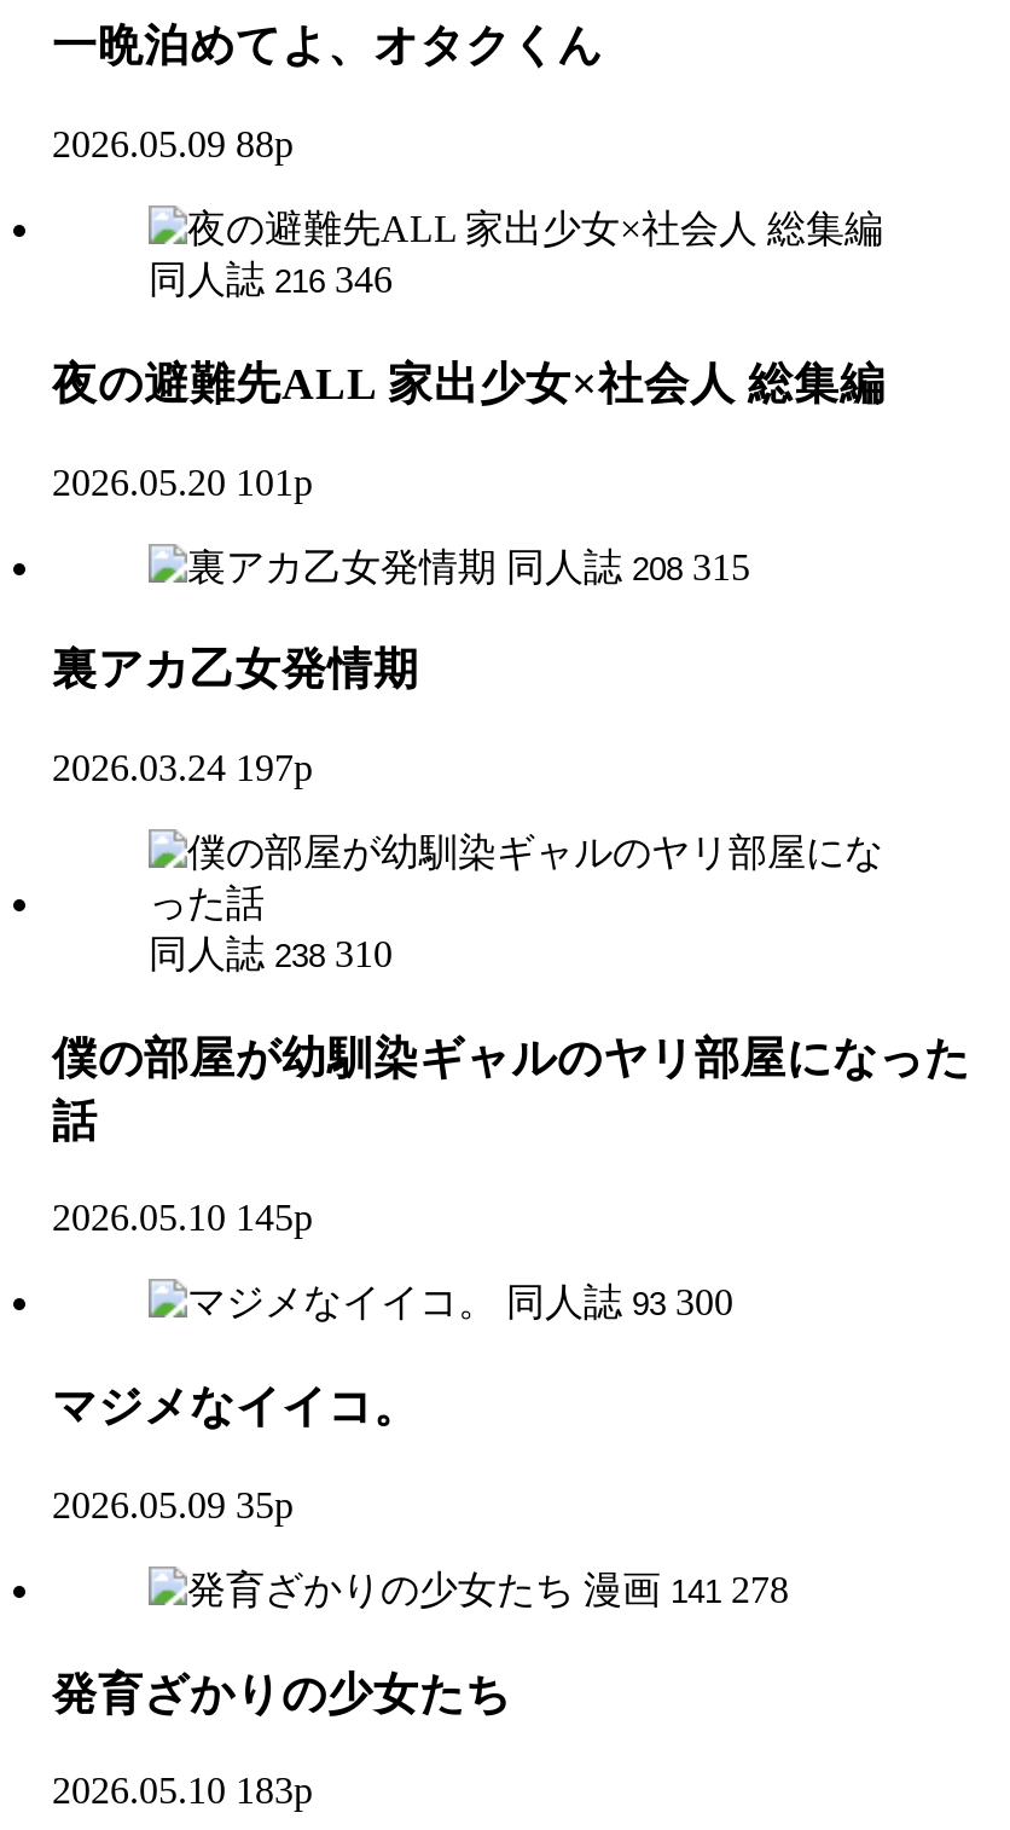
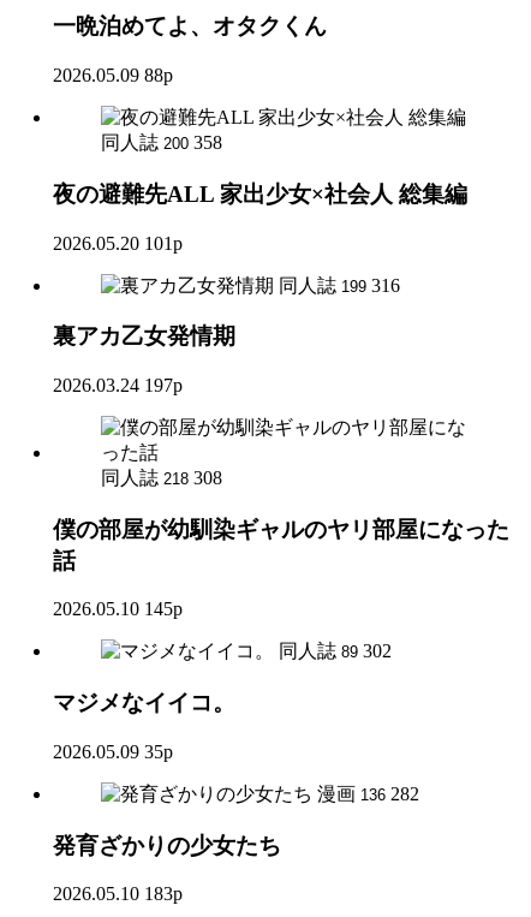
[149,259,393,300] 同人誌 216 346 -> [101,132,222,153] 同人誌 200 358
[506,545,750,586] 同人誌 208 315 -> [279,275,400,295] 同人誌 199 316
[149,933,393,974] 同人誌 238 310 -> [101,467,222,488] 同人誌 218 308
[506,1282,733,1323] 同人誌 93 300 -> [279,641,392,661] 同人誌 89 302
[584,1568,789,1610] 漫画 141 278 -> [317,783,419,804] 漫画 136 282

